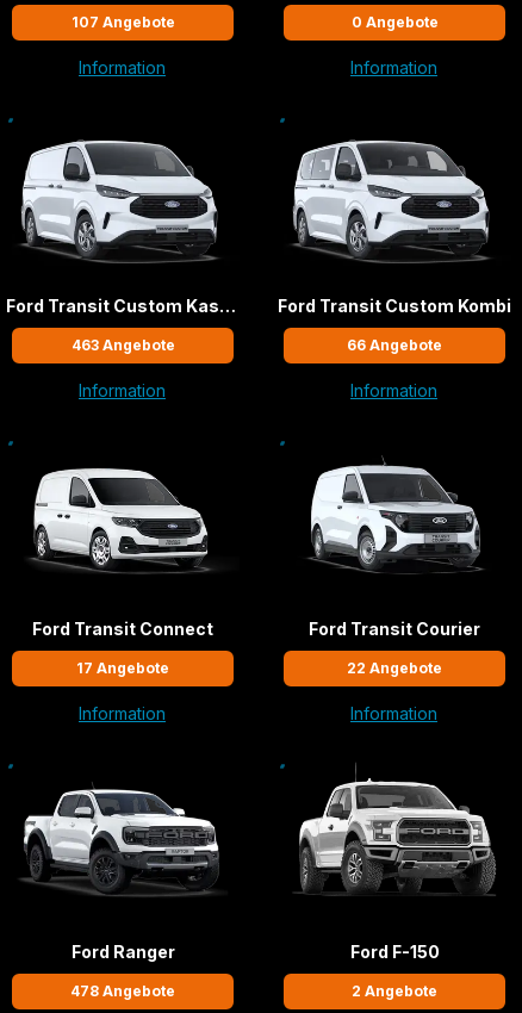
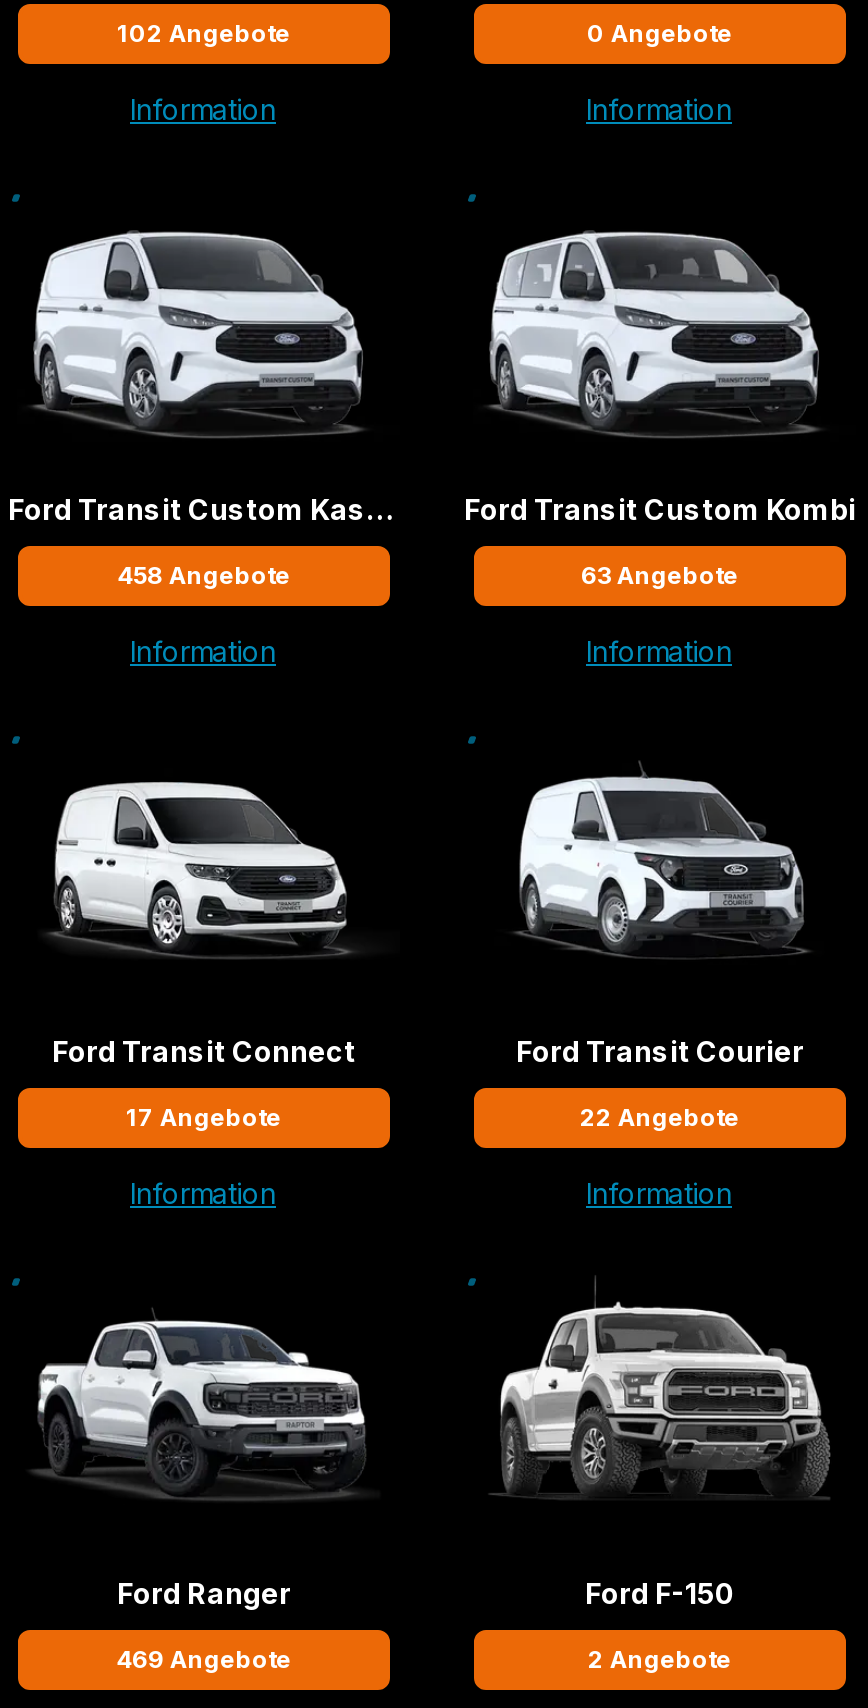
[71,13,175,31] 107 Angebote -> [117,19,291,49] 102 Angebote
[71,336,175,354] 463 Angebote -> [117,560,291,590] 458 Angebote
[347,336,442,354] 66 Angebote -> [581,560,739,590] 63 Angebote
[70,982,175,1000] 478 Angebote -> [116,1644,292,1674] 469 Angebote

